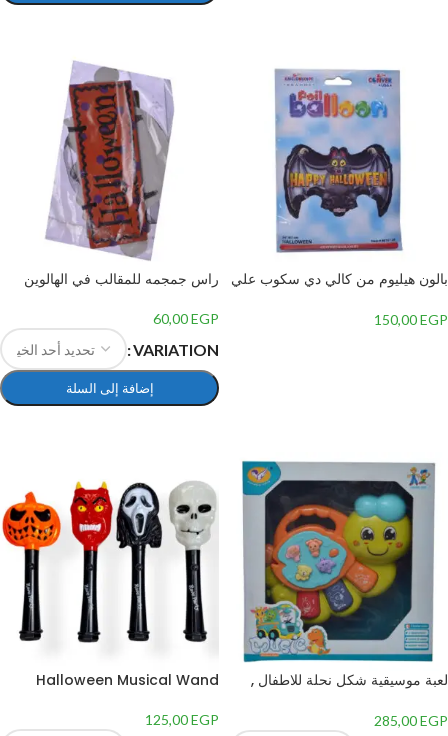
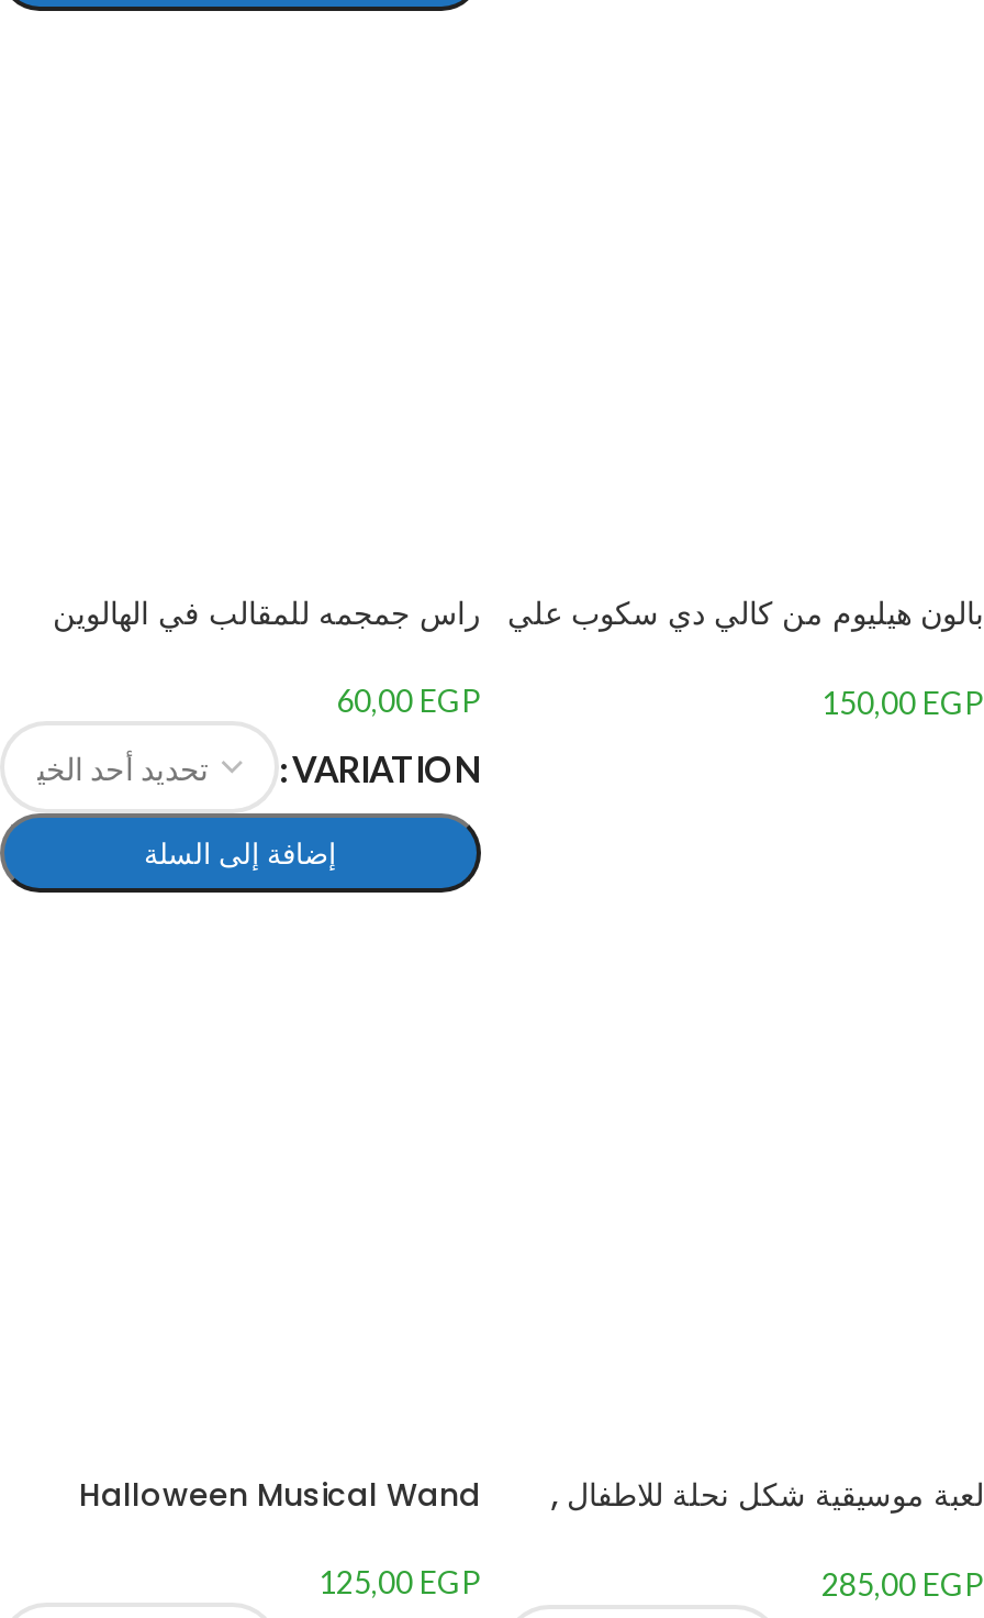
[45,61,175,261] [image] -> none
[274,68,403,253] [image] -> none
[241,460,436,663] [image] -> none
[69,480,217,644] [image] -> none
[3,491,62,642] [image] -> none

